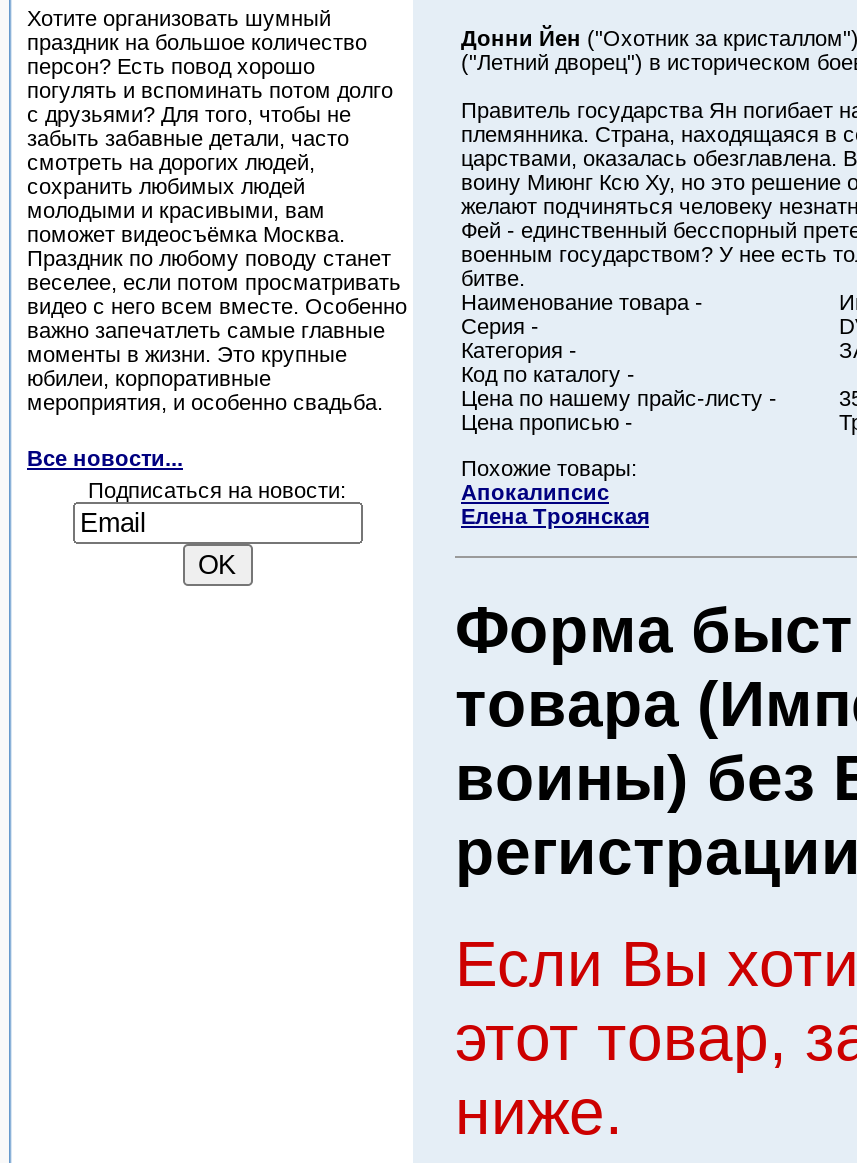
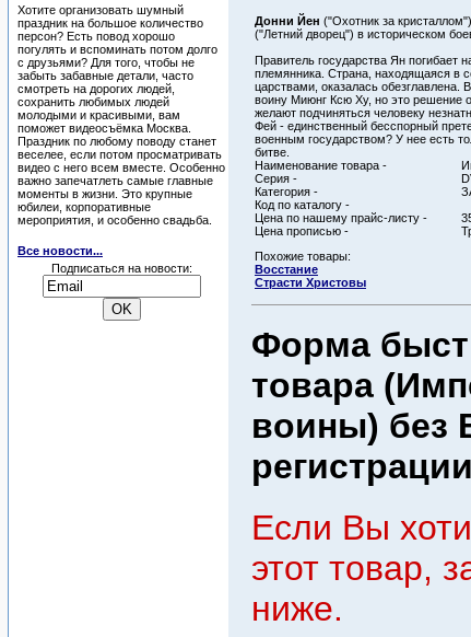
[461,480,649,528] Апокалипсис | Елена Троянская -> [255,263,366,289] Восстание | Страсти Христовы

